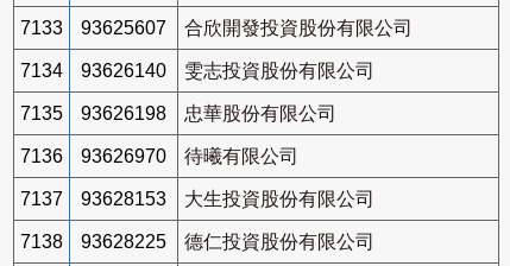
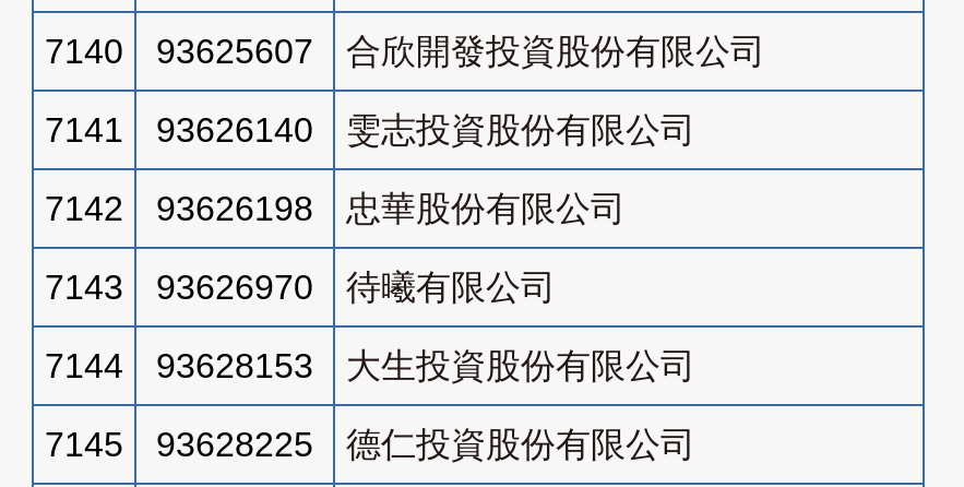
[20,18,413,38] 7133 93625607 合欣開發投資股份有限公司 -> [45,33,765,70] 7140 93625607 合欣開發投資股份有限公司
[20,60,374,81] 7134 93626140 雯志投資股份有限公司 -> [45,111,695,148] 7141 93626140 雯志投資股份有限公司
[20,103,336,123] 7135 93626198 忠華股份有限公司 -> [45,190,626,227] 7142 93626198 忠華股份有限公司
[20,146,298,166] 7136 93626970 待曦有限公司 -> [45,268,556,306] 7143 93626970 待曦有限公司
[20,189,374,209] 7137 93628153 大生投資股份有限公司 -> [45,347,695,384] 7144 93628153 大生投資股份有限公司
[20,231,374,252] 7138 93628225 德仁投資股份有限公司 -> [45,426,695,463] 7145 93628225 德仁投資股份有限公司

